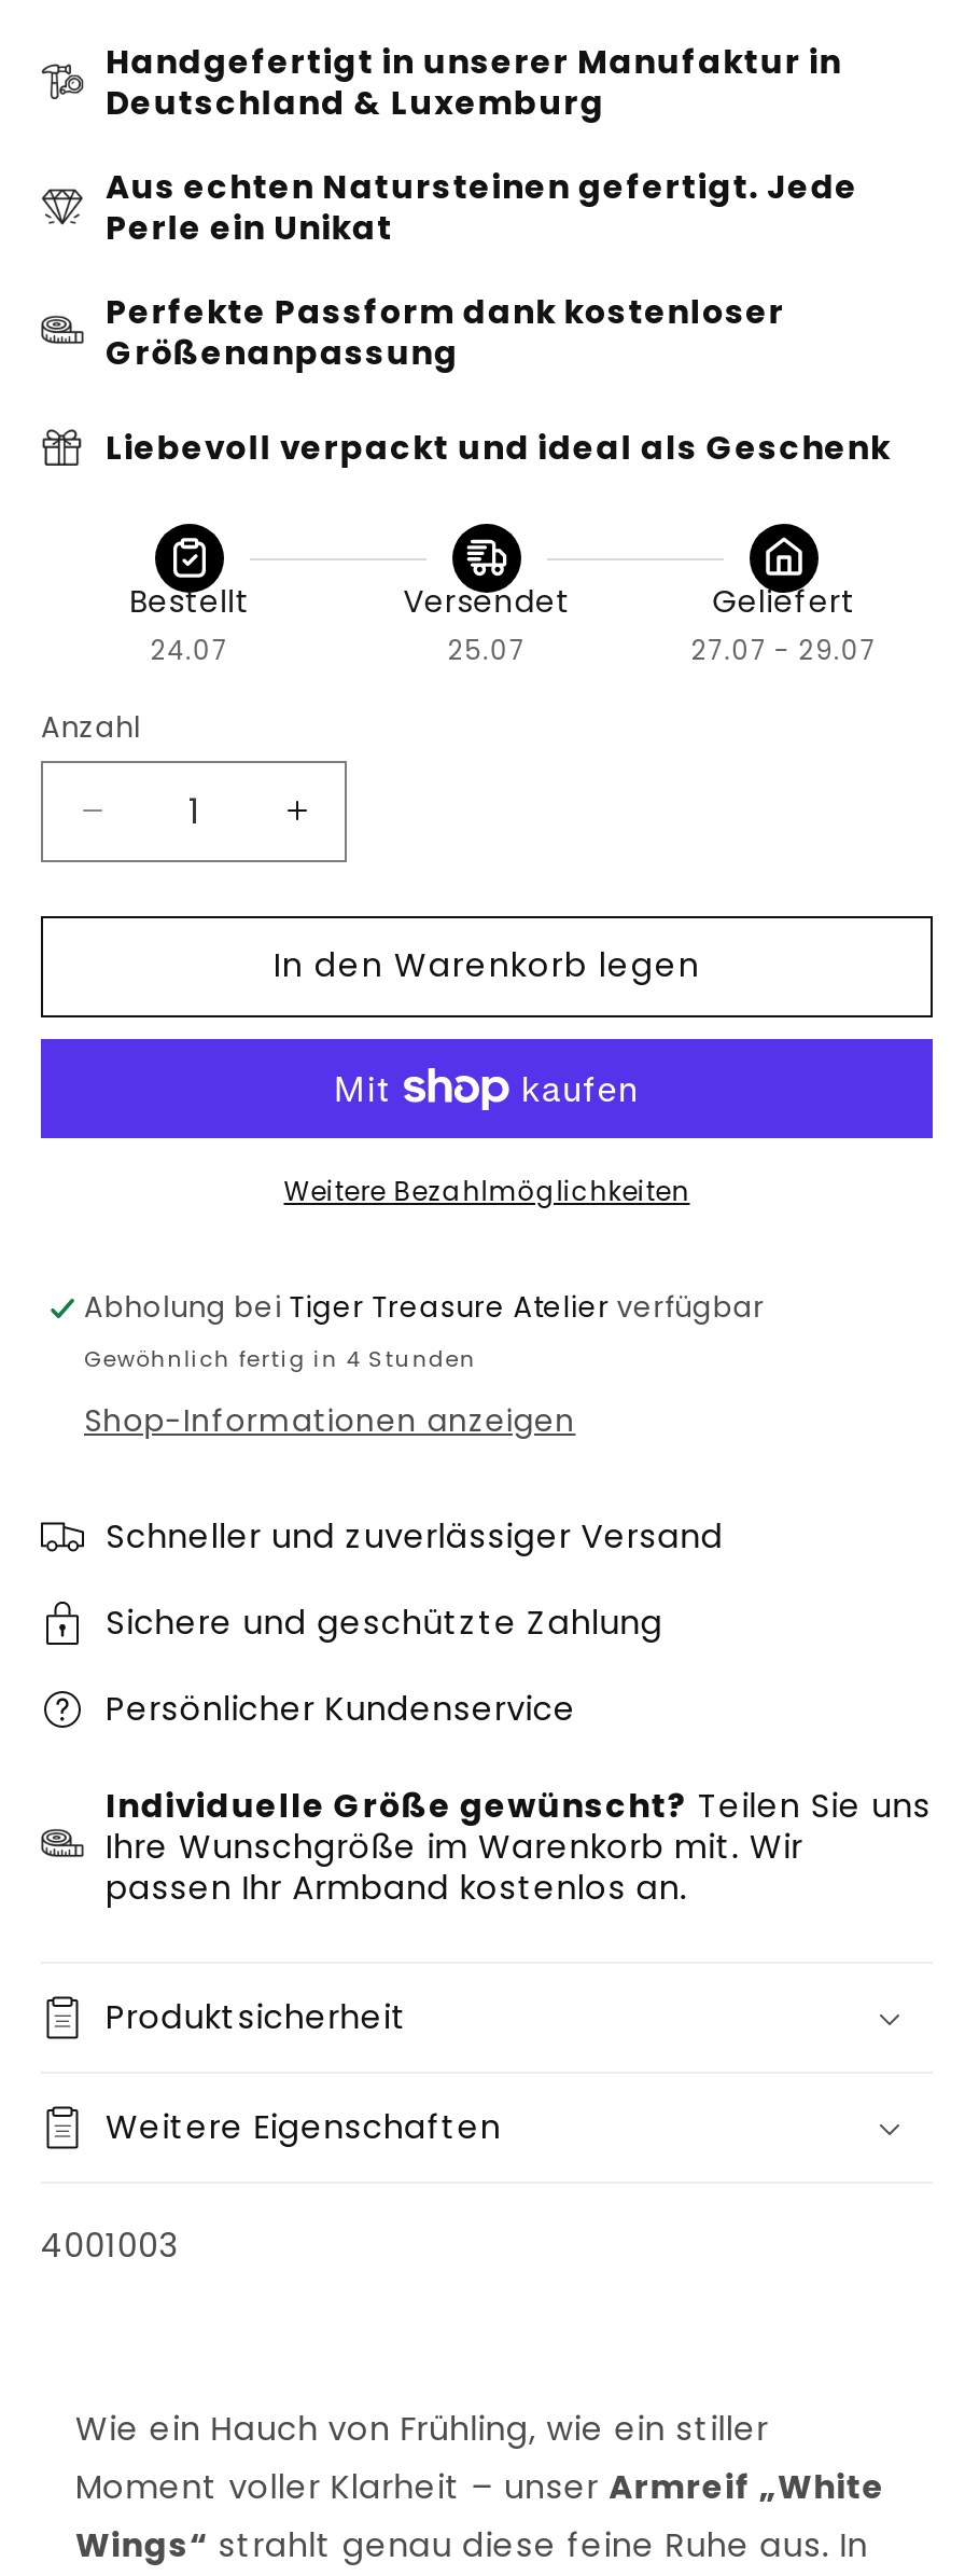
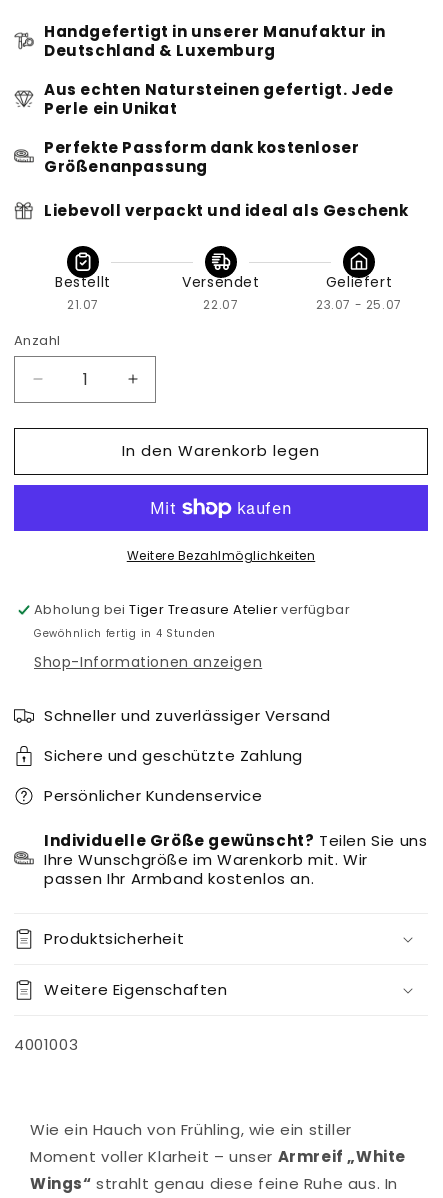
[151,631,228,668] 24.07 -> [67,296,99,313] 21.07
[448,631,526,668] 25.07 -> [203,296,238,313] 22.07
[691,631,876,668] 27.07 - 29.07 -> [316,296,402,313] 23.07 - 25.07

